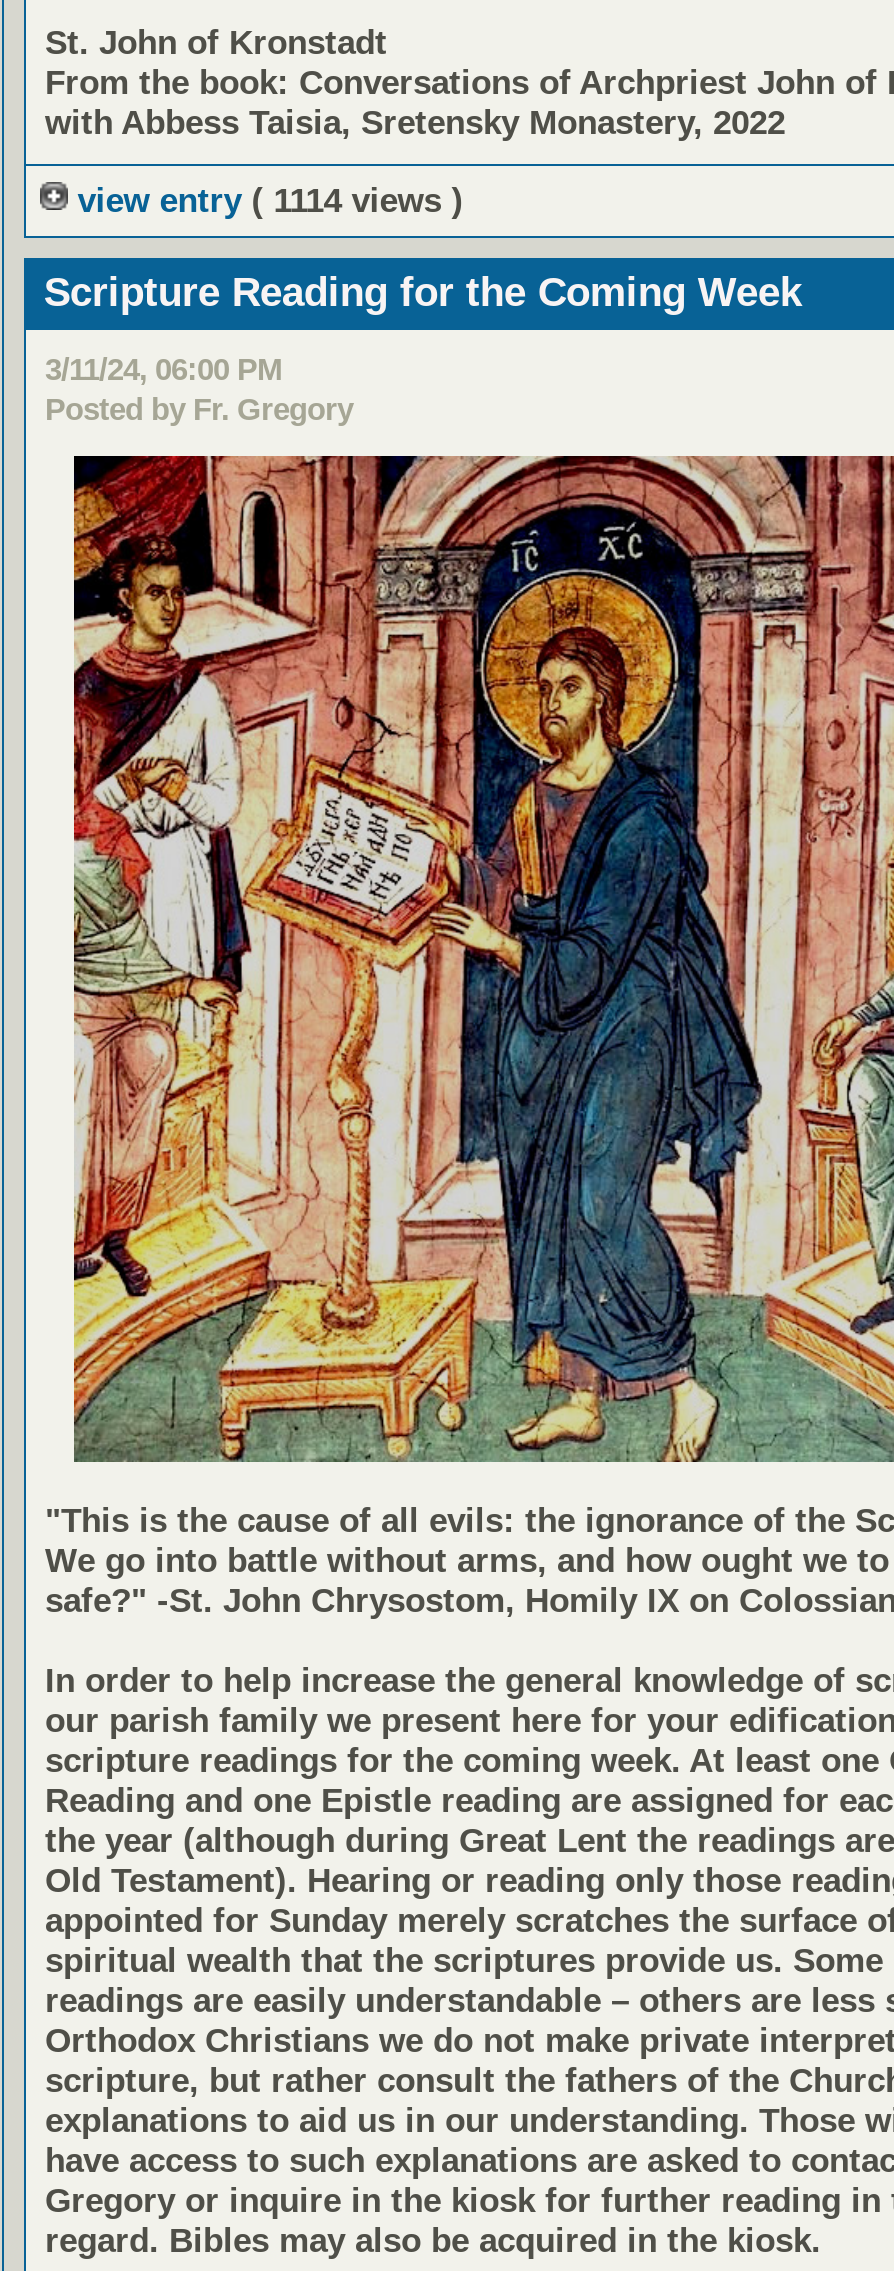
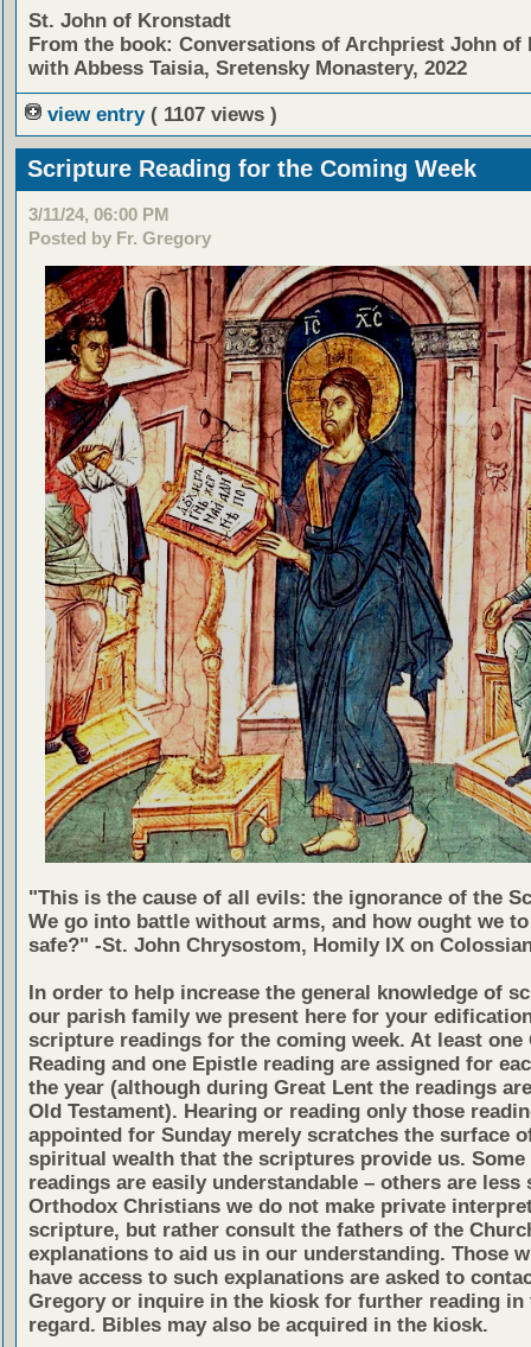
[67,181,463,219] view entry ( 1114 views ) -> [41,103,277,125] view entry ( 1107 views )

